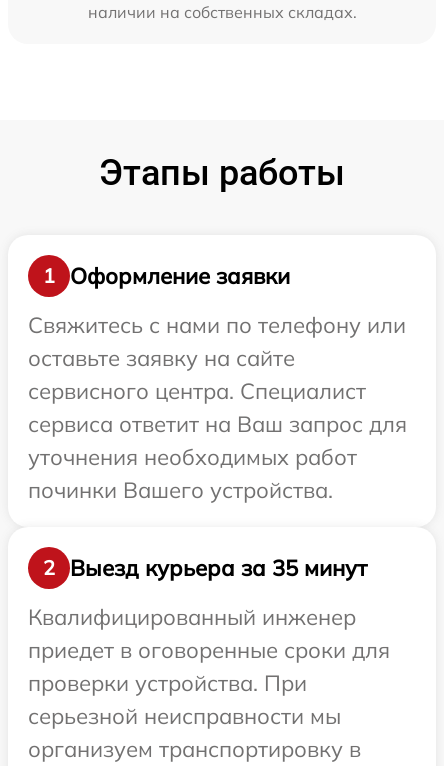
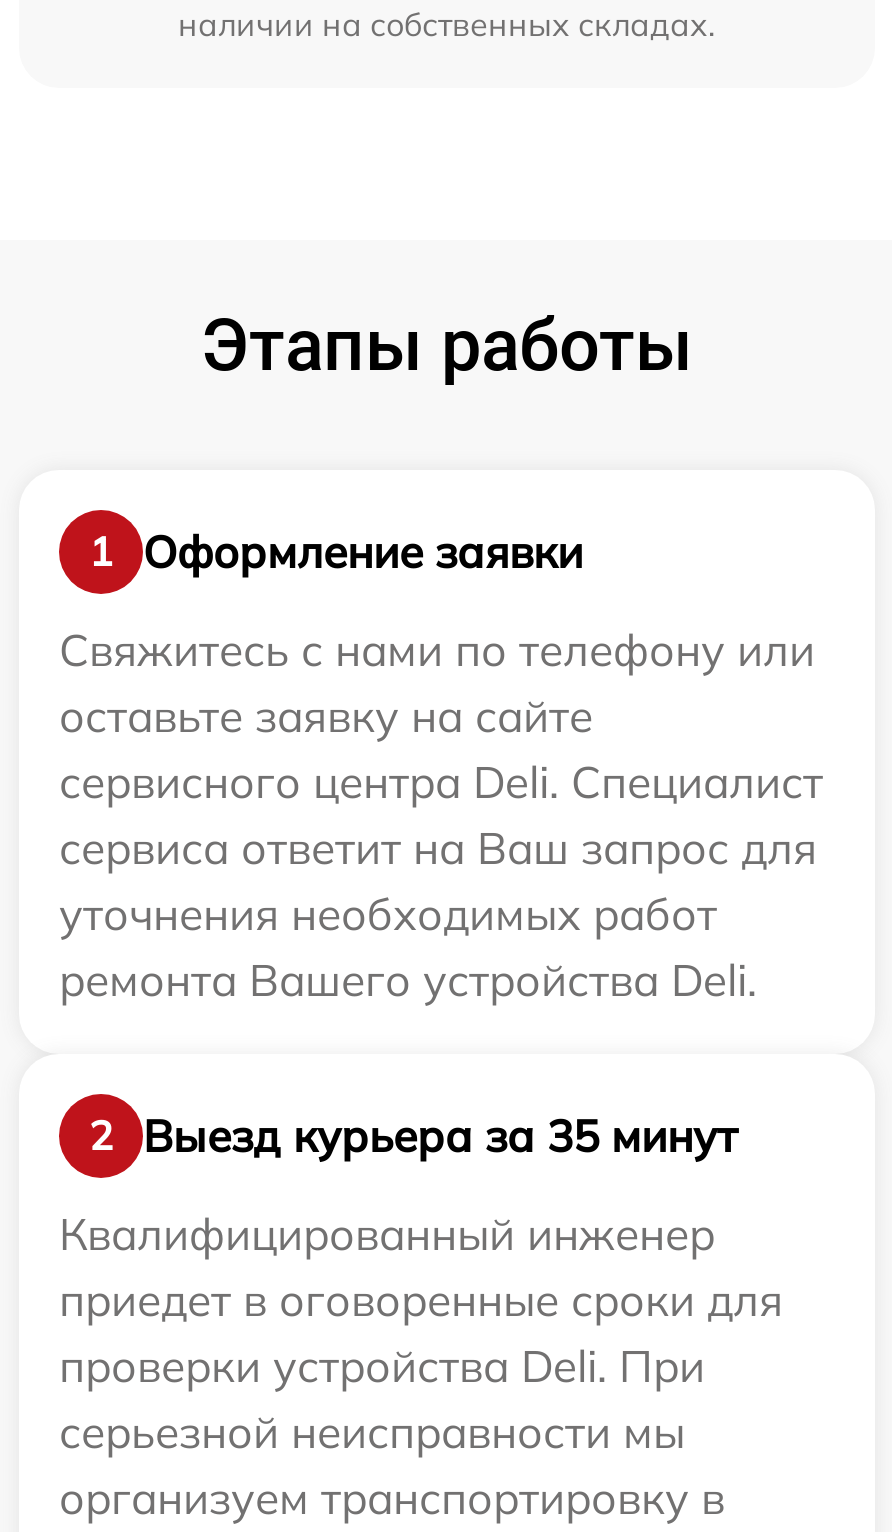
[28,377,366,405] сервисного центра. Специалист -> [59,754,823,810] сервисного центра Deli. Специалист
[28,476,333,504] починки Вашего устройства. -> [59,952,757,1008] ремонта Вашего устройства Deli.
[28,669,307,697] проверки устройства. При -> [59,1338,705,1394] проверки устройства Deli. При

